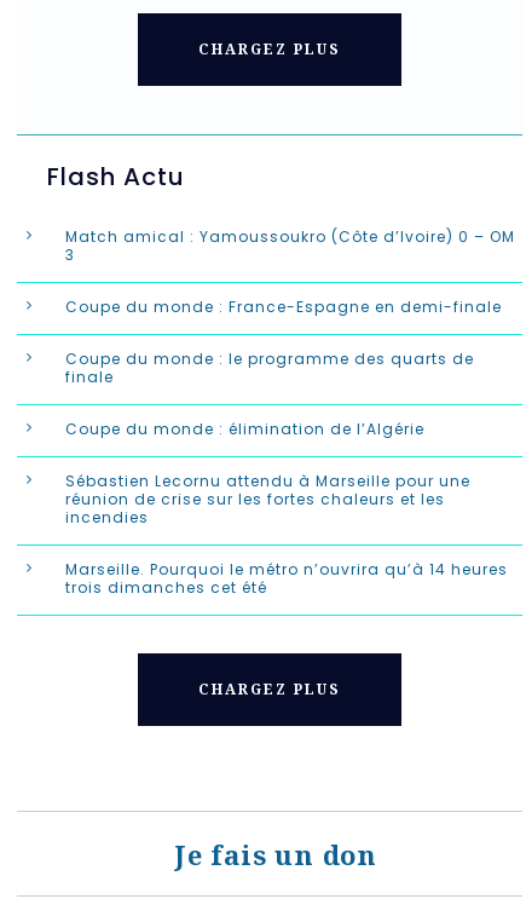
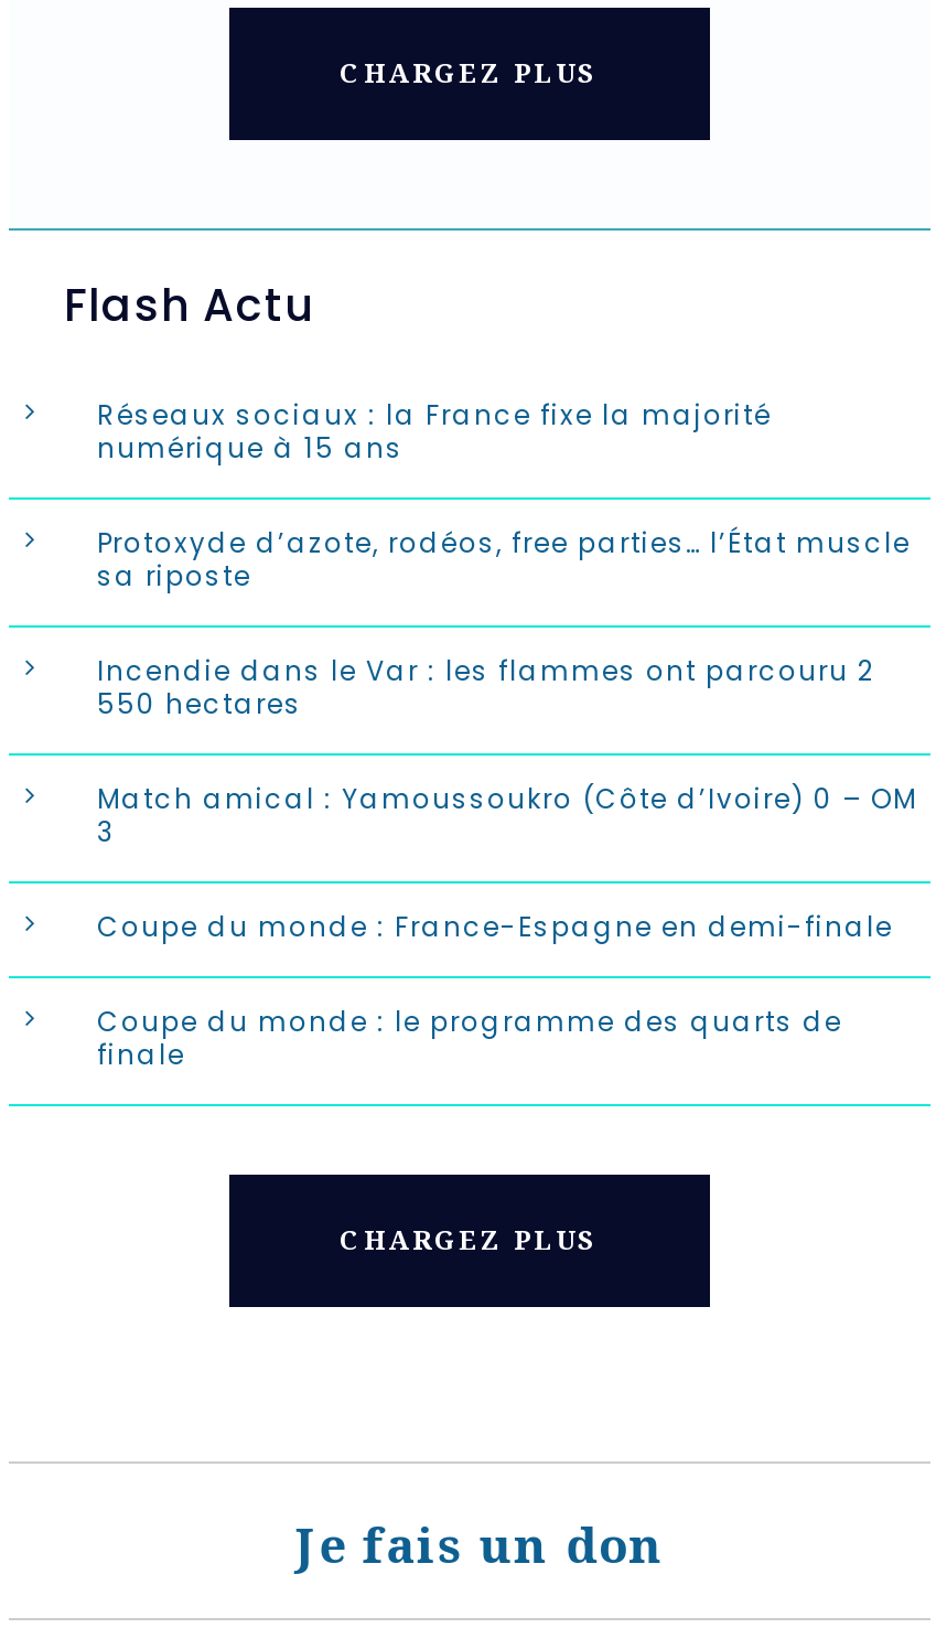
none -> [97,396,911,723] Réseaux sociaux : la France fixe la majorité | numérique à 15 ans | Protoxyde d’azote, rodéos, free parties… l’État muscle | sa riposte | Incendie dans le Var : les flammes ont parcouru 2 | 550 hectares
moved [65,226,515,387] -> [97,780,917,1073]: Match amical : Yamoussoukro (Côte d’Ivoire) 0 – OM | 3 | Coupe du monde : France-Espagne en demi-finale | Coupe du monde : le programme des quarts de | finale
[65,418,508,597] Coupe du monde : élimination de l’Algérie | Sébastien Lecornu attendu à Marseille pour une | réunion de crise sur les fortes chaleurs et les | incendies | Marseille. Pourquoi le métro n’ouvrira qu’à 14 heures | trois dimanches cet été -> none

